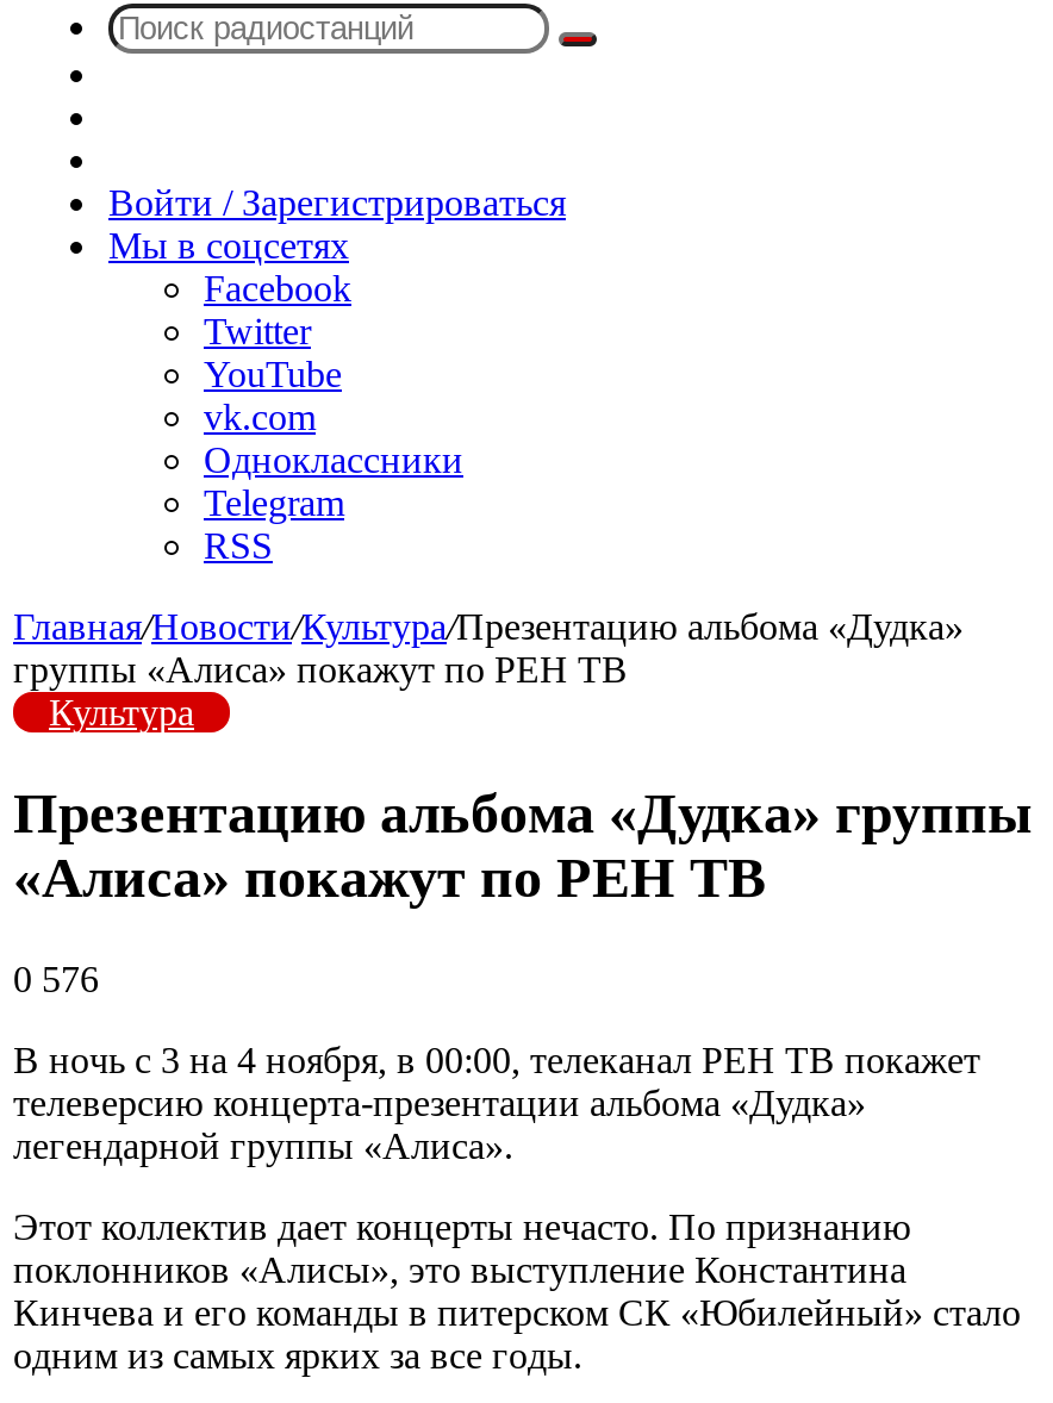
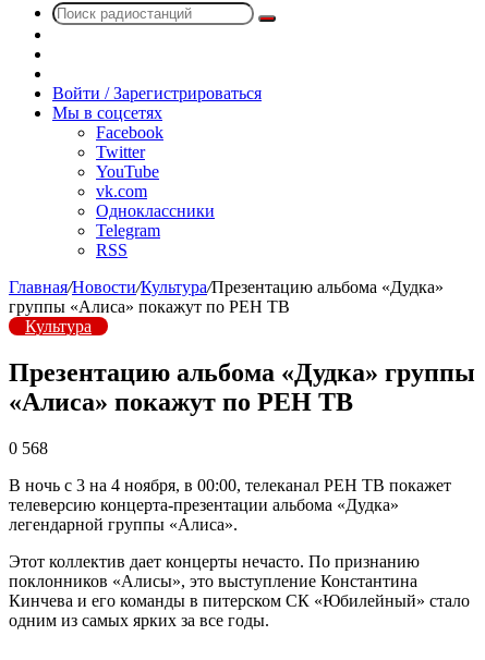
[13,958,99,999] 0 576 -> [9,439,48,457] 0 568

